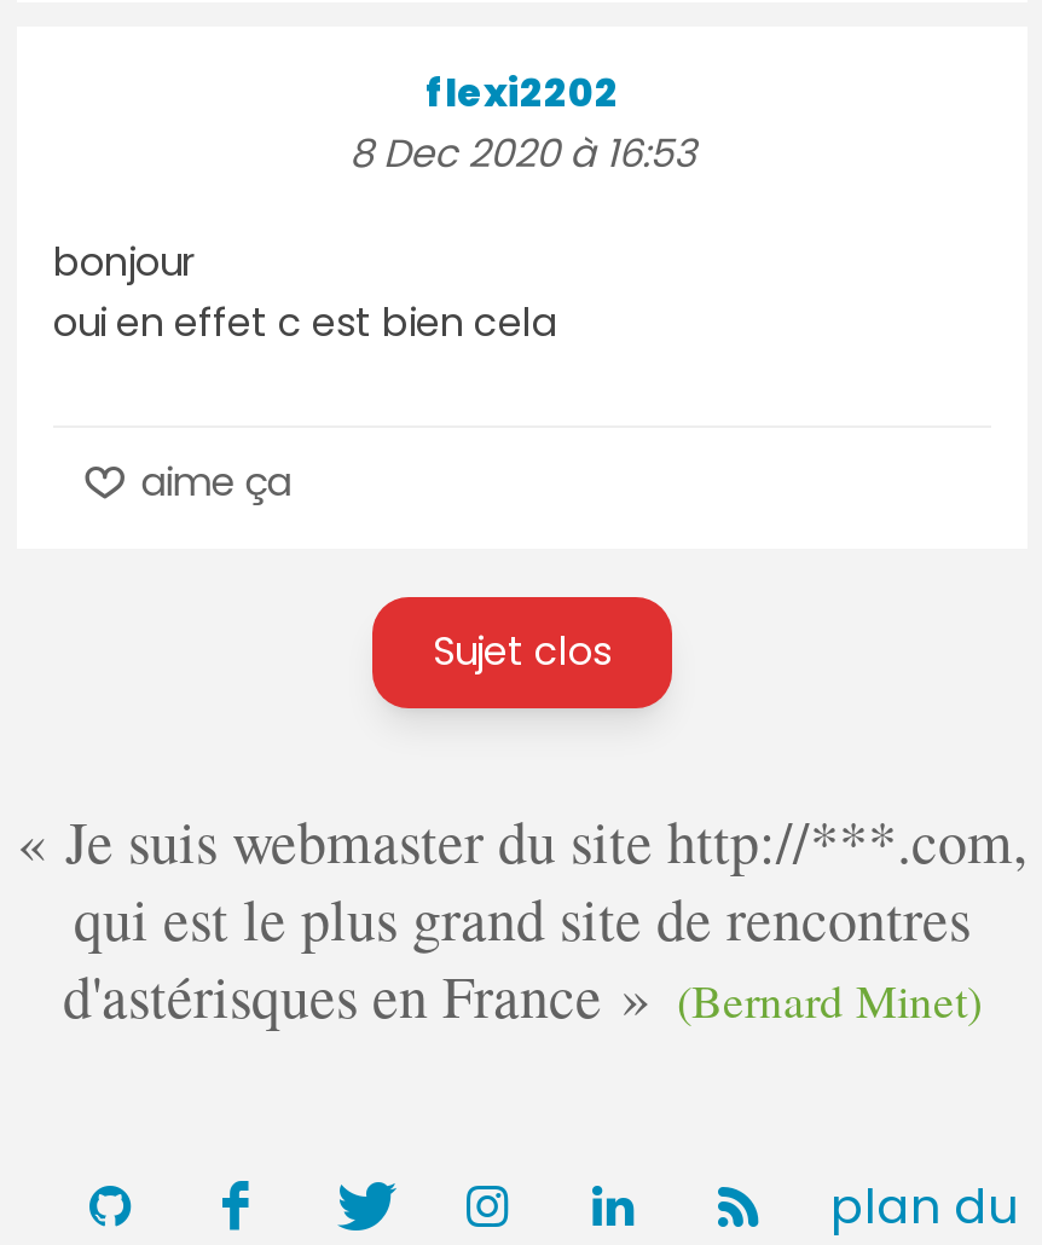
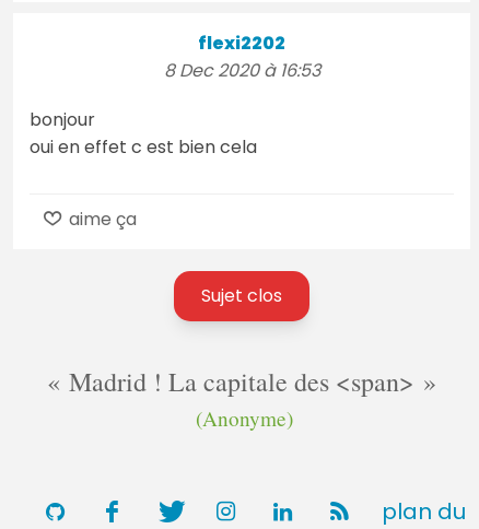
[46,802,1027,1034] Je suis webmaster du site http://***.com, | qui est le plus grand site de rencontres | d'astérisques en France | (Bernard Minet) -> [60,364,423,431] Madrid ! La capitale des <span> | (Anonyme)

